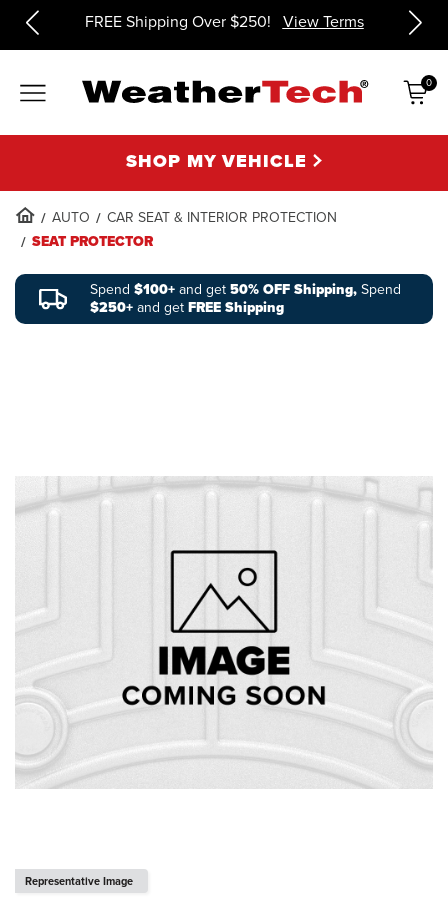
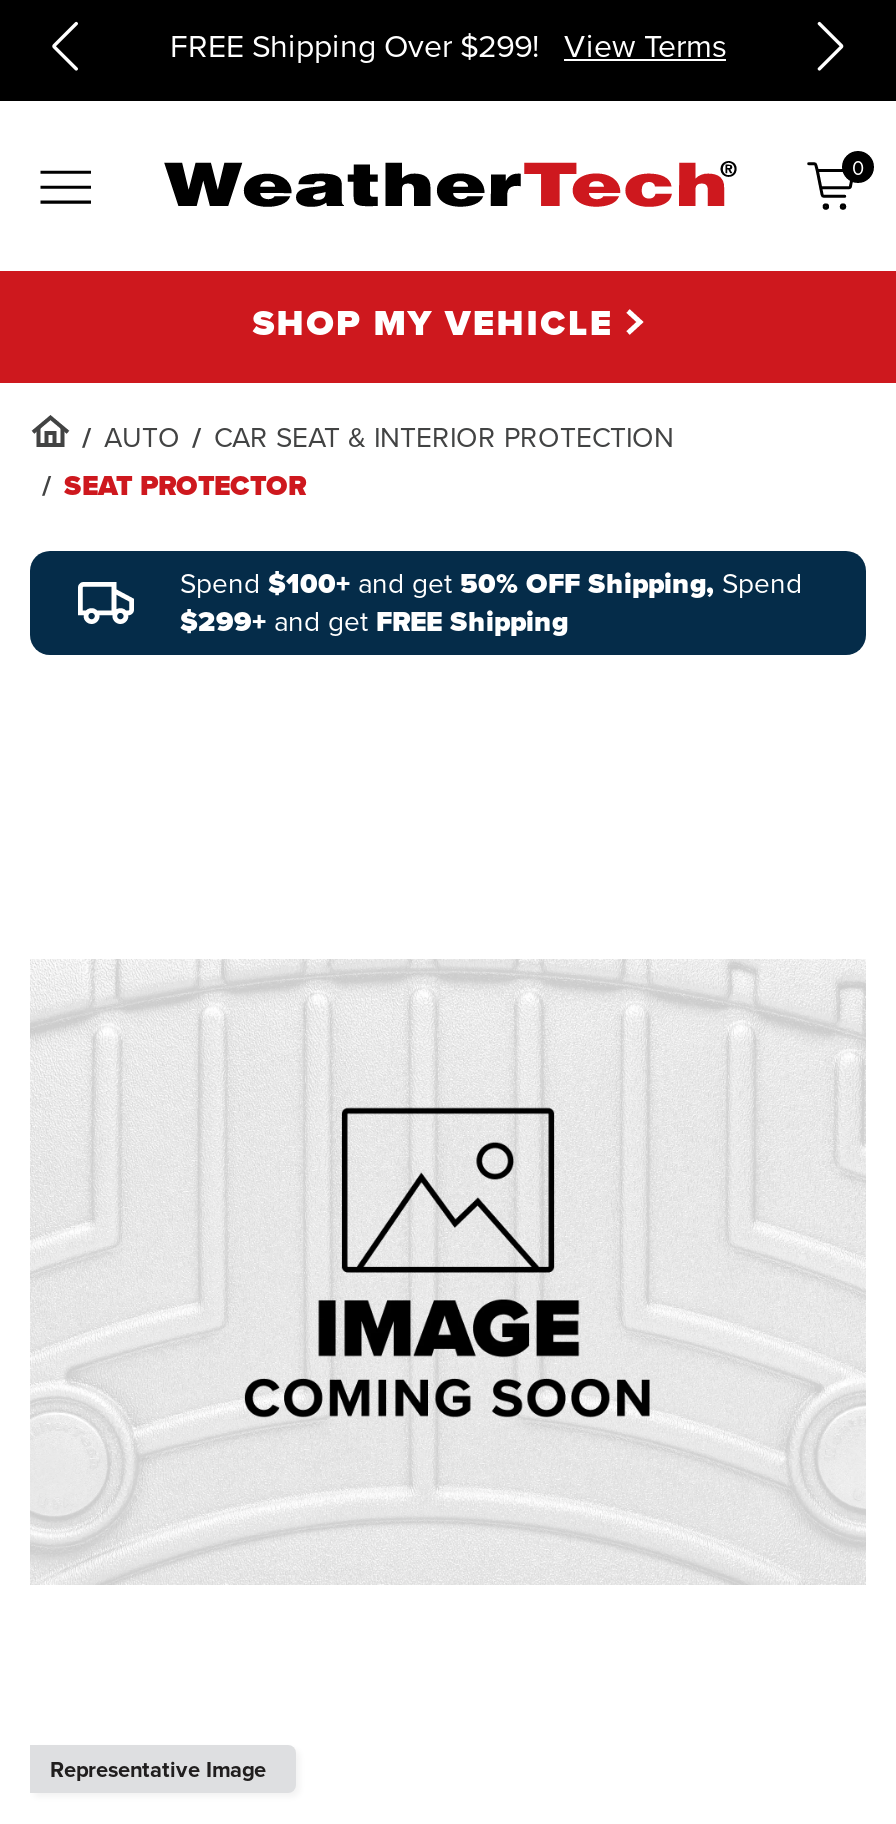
[84,10,363,33] FREE Shipping Over $250! View Terms -> [170,23,726,67] FREE Shipping Over $299! View Terms
[90,297,284,318] $250+ and get FREE Shipping -> [180,601,568,643] $299+ and get FREE Shipping

